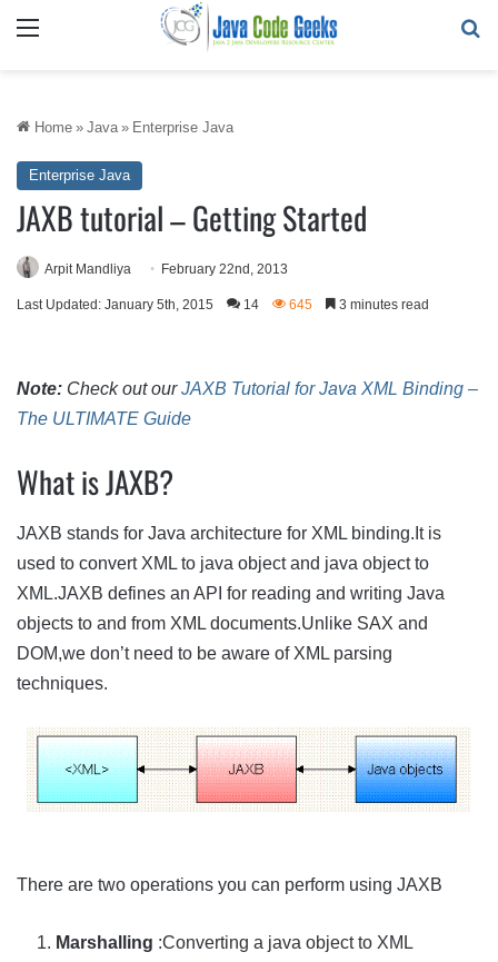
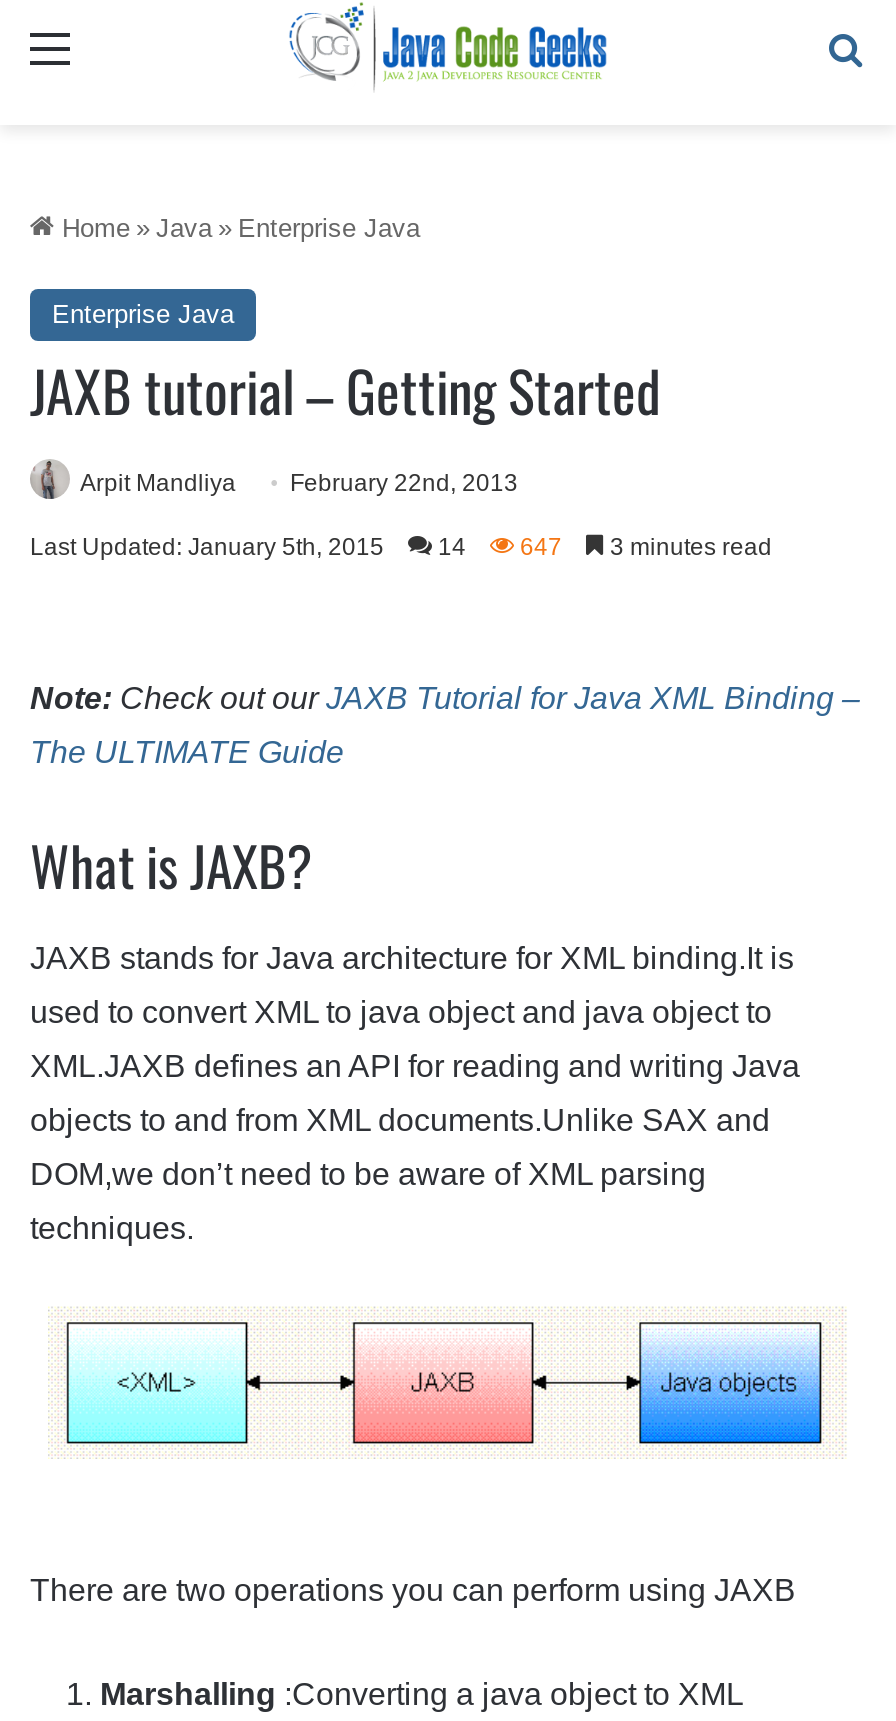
[17,297,429,313] Last Updated: January 5th, 2015 14 645 3 minutes read -> [30,533,772,561] Last Updated: January 5th, 2015 14 647 3 minutes read

